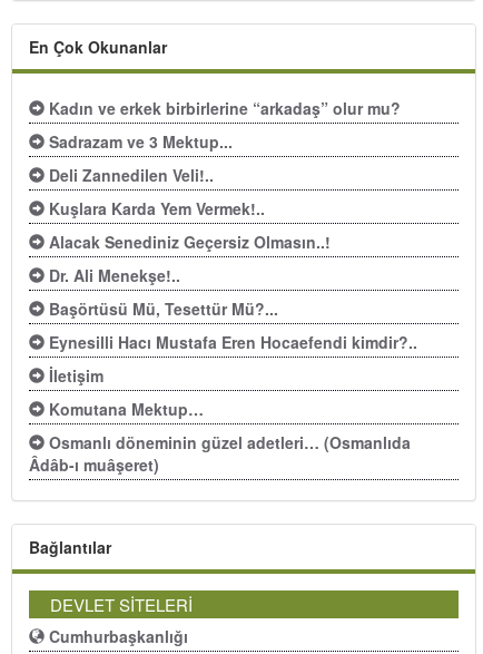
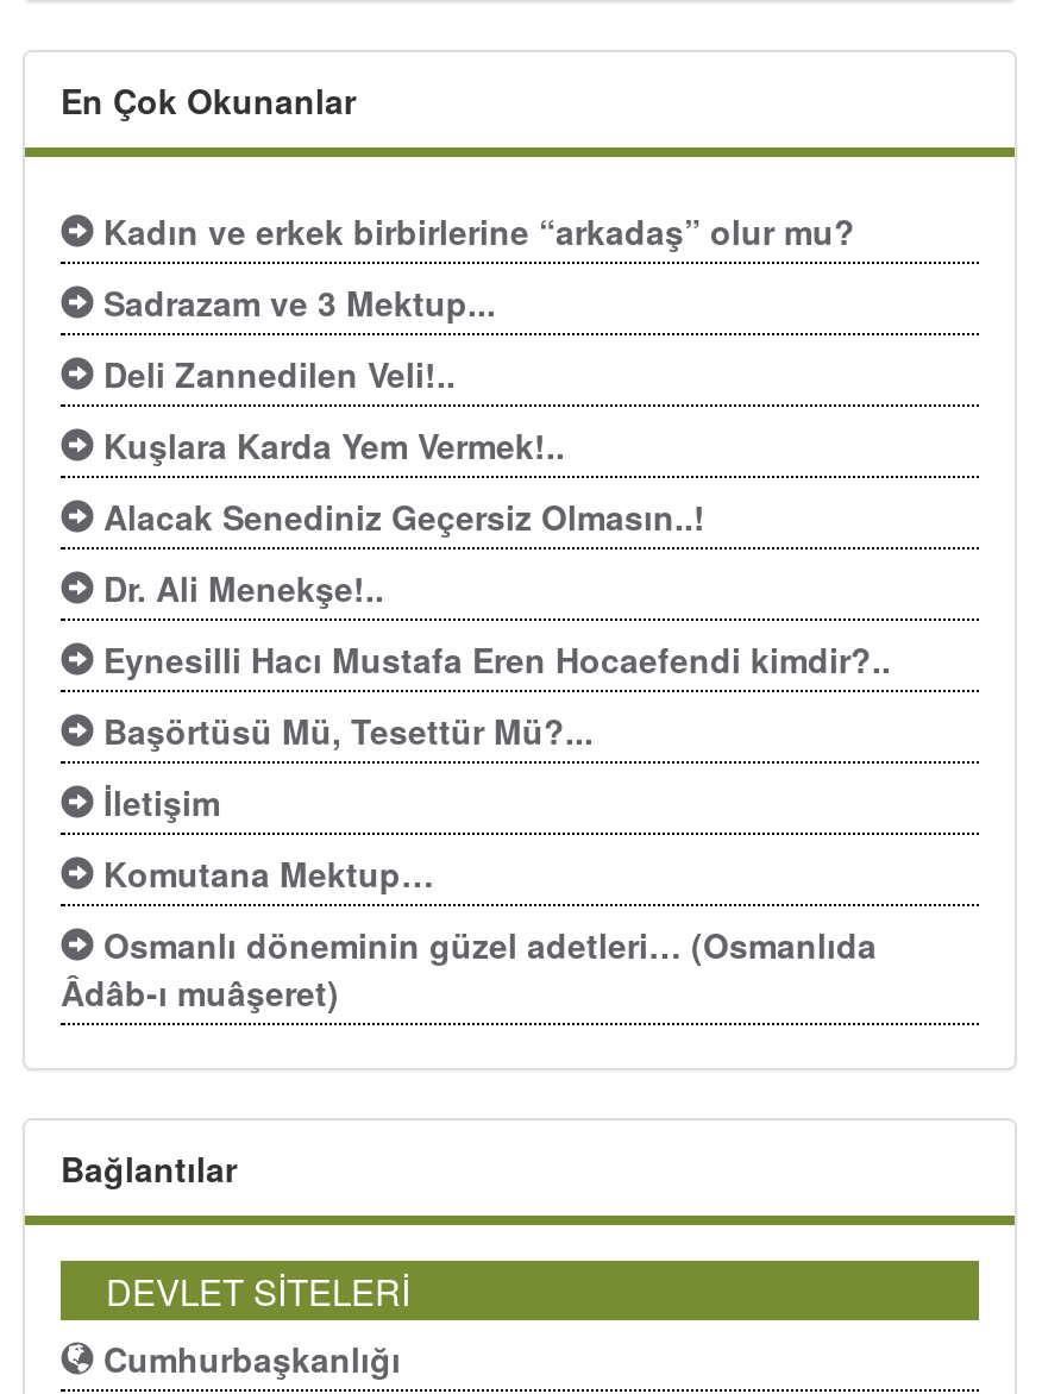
moved [45,298,278,320] -> [94,707,594,755]: Başörtüsü Mü, Tesettür Mü?...
moved [45,331,417,353] -> [94,636,891,683]: Eynesilli Hacı Mustafa Eren Hocaefendi kimdir?..

